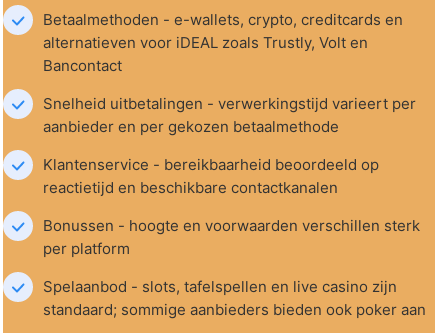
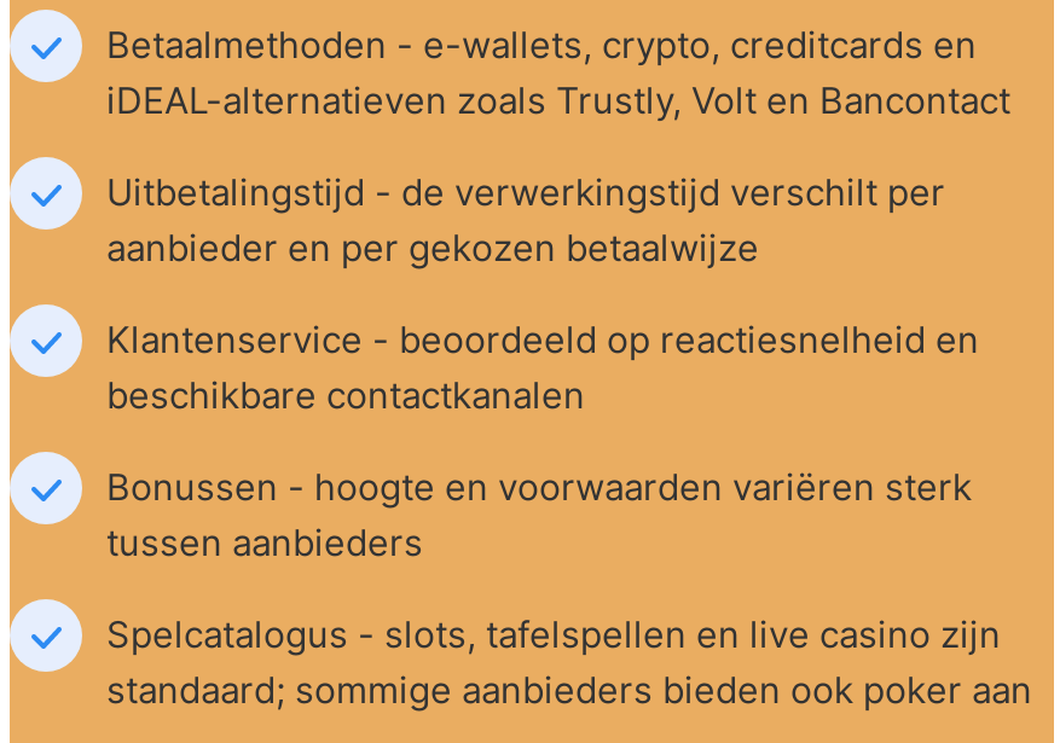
[43,33,368,75] alternatieven voor iDEAL zoals Trustly, Volt en | Bancontact -> [106,77,1010,123] iDEAL-alternatieven zoals Trustly, Volt en Bancontact
[43,94,416,136] Snelheid uitbetalingen - verwerkingstijd varieert per | aanbieder en per gekozen betaalmethode -> [106,169,945,271] Uitbetalingstijd - de verwerkingstijd verschilt per | aanbieder en per gekozen betaalwijze
[43,155,379,197] Klantenservice - bereikbaarheid beoordeeld op | reactietijd en beschikbare contactkanalen -> [106,317,979,418] Klantenservice - beoordeeld op reactiesnelheid en | beschikbare contactkanalen
[43,216,420,258] Bonussen - hoogte en voorwaarden verschillen sterk | per platform -> [106,464,972,565] Bonussen - hoogte en voorwaarden variëren sterk | tussen aanbieders
[43,277,397,296] Spelaanbod - slots, tafelspellen en live casino zijn -> [106,611,1001,657] Spelcatalogus - slots, tafelspellen en live casino zijn

